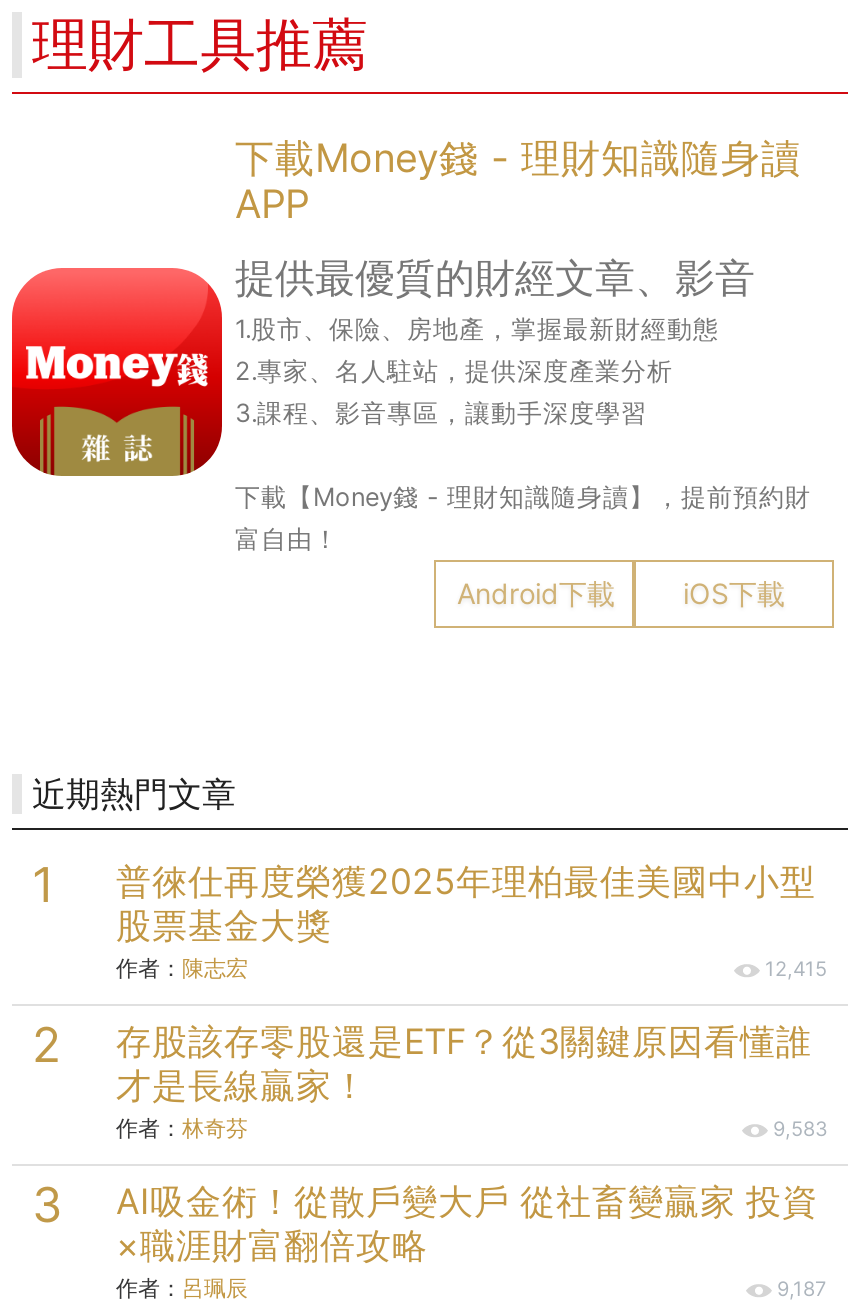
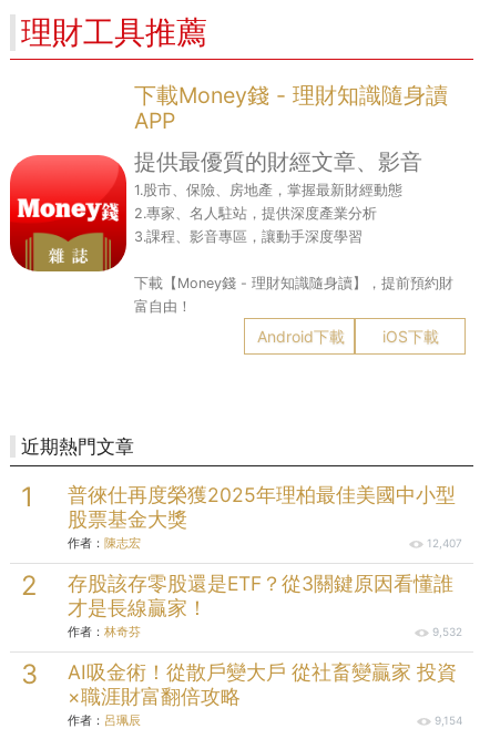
[765,955,827,979] 12,415 -> [426,536,462,549] 12,407
[773,1115,827,1139] 9,583 -> [432,625,462,638] 9,532
[777,1275,827,1299] 9,187 -> [434,713,462,727] 9,154

